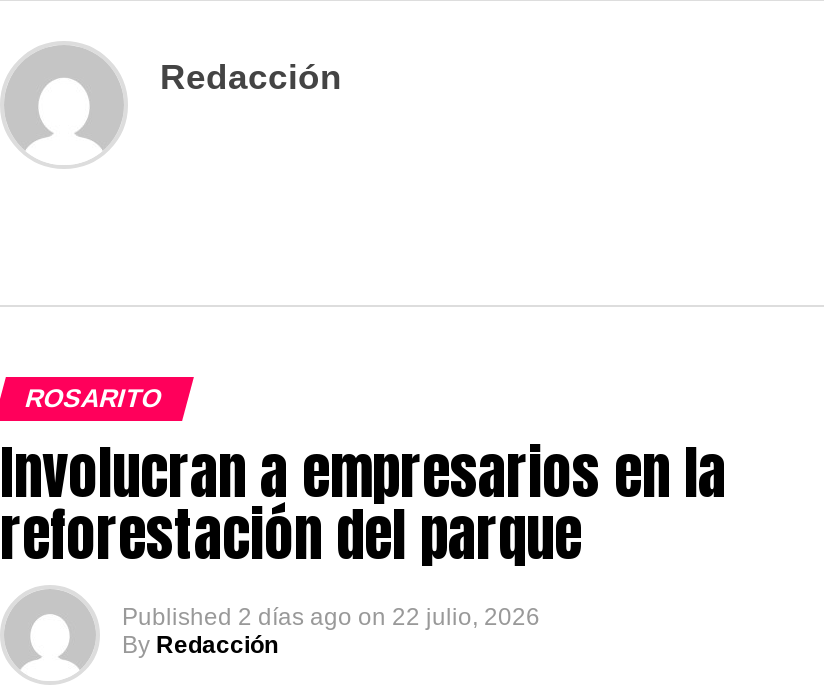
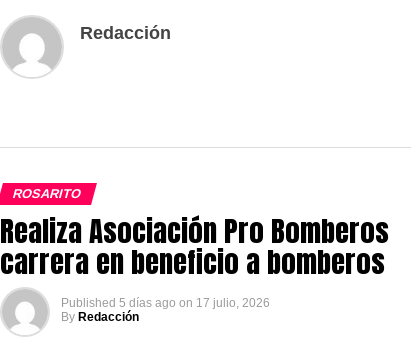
[0,428,726,630] Involucran a empresarios en la | reforestación del parque | Published 2 días ago on 22 julio, 2026 -> [0,209,389,310] Realiza Asociación Pro Bomberos | carrera en beneficio a bomberos | Published 5 días ago on 17 julio, 2026

